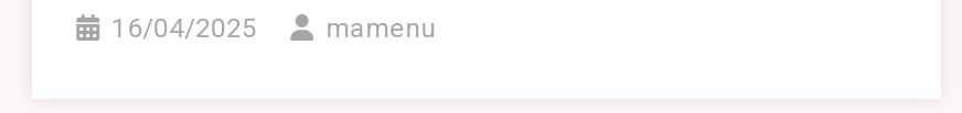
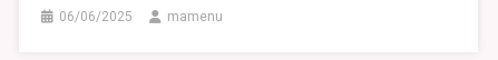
[112,13,257,44] 16/04/2025 -> [59,8,133,24] 06/06/2025

